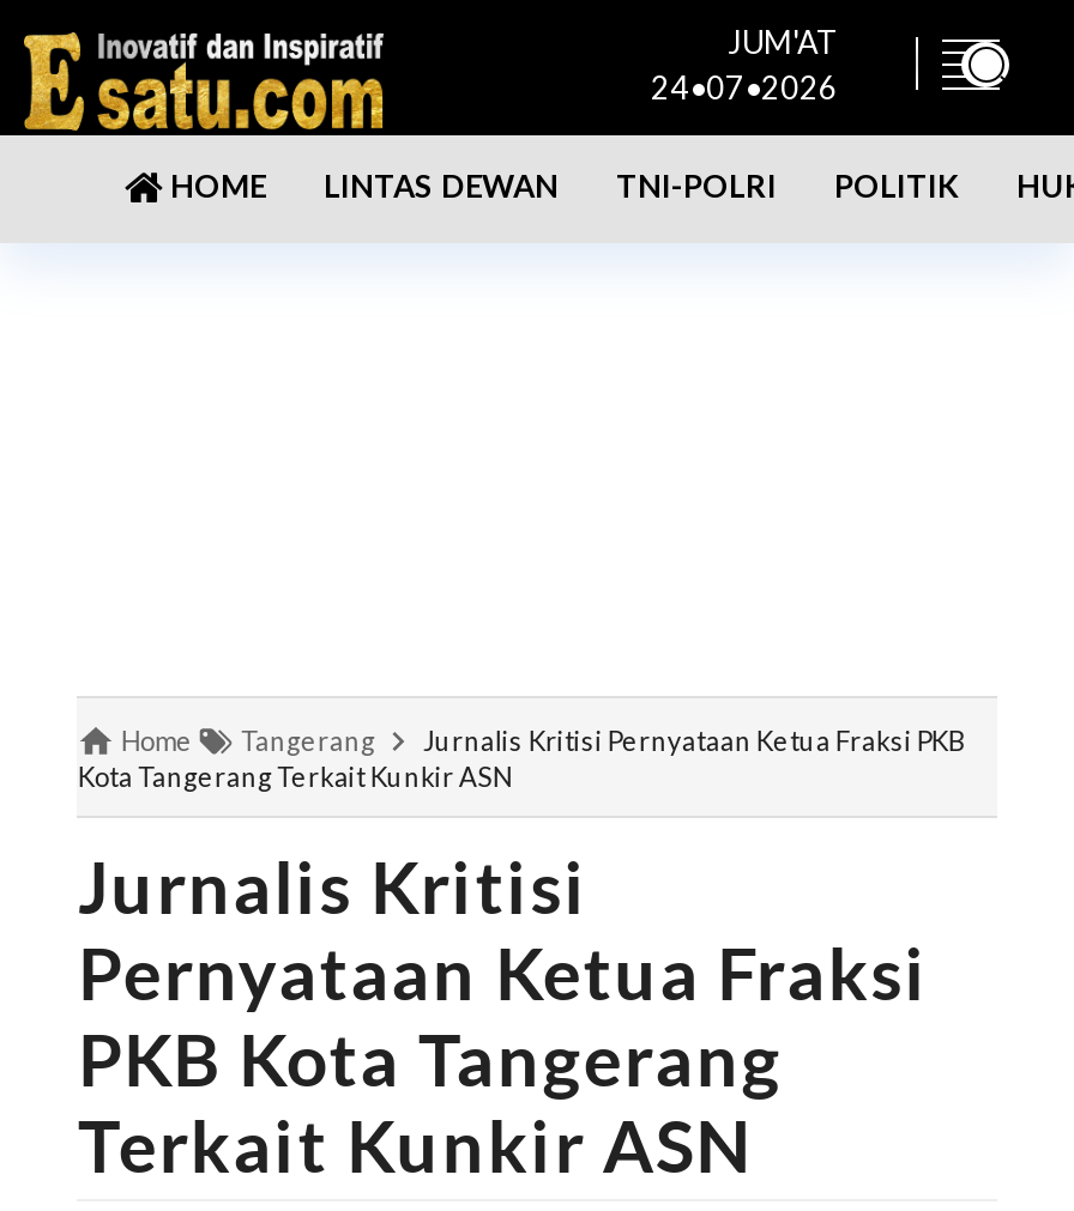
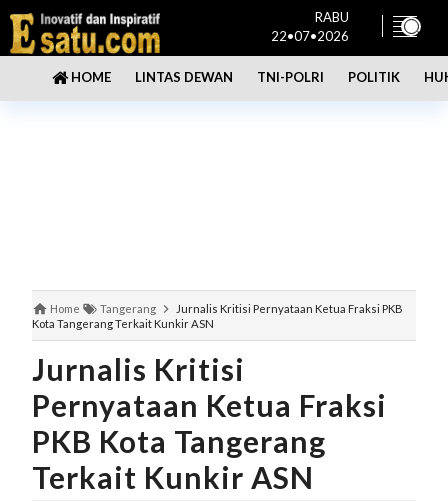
[651,23,838,107] JUM'AT | 24•07•2026 -> [271,9,349,44] RABU | 22•07•2026

